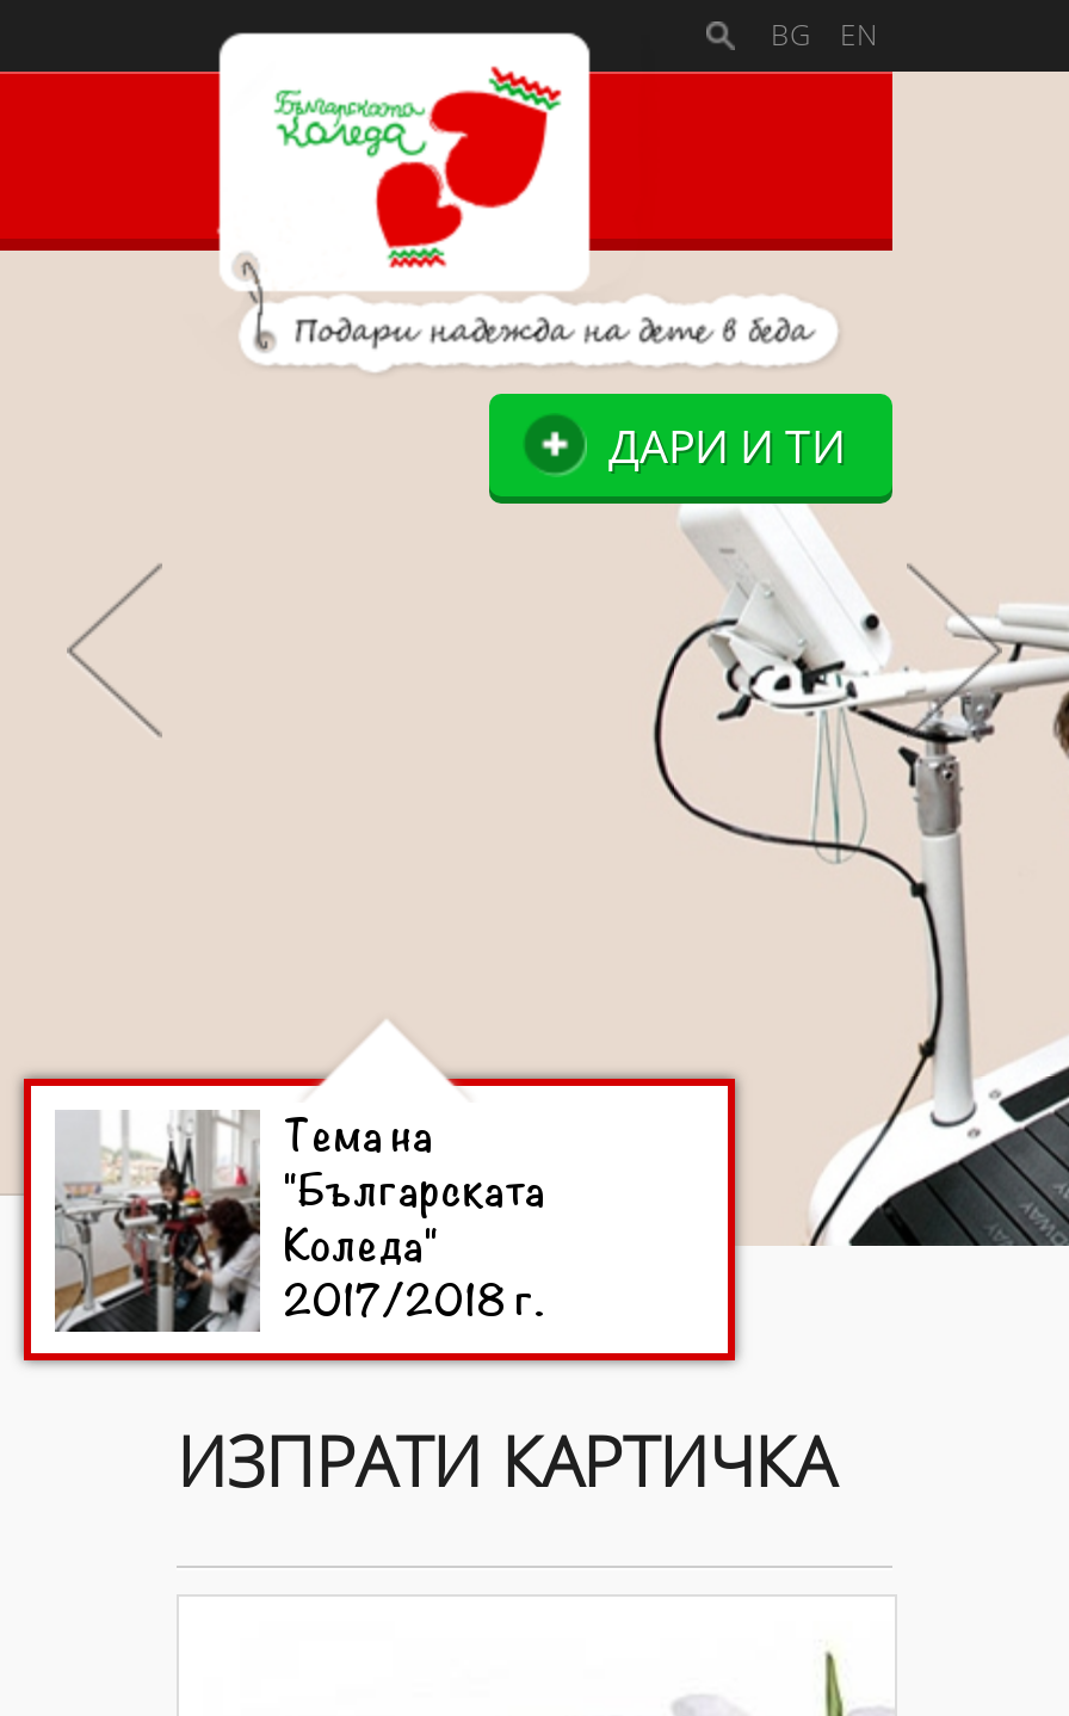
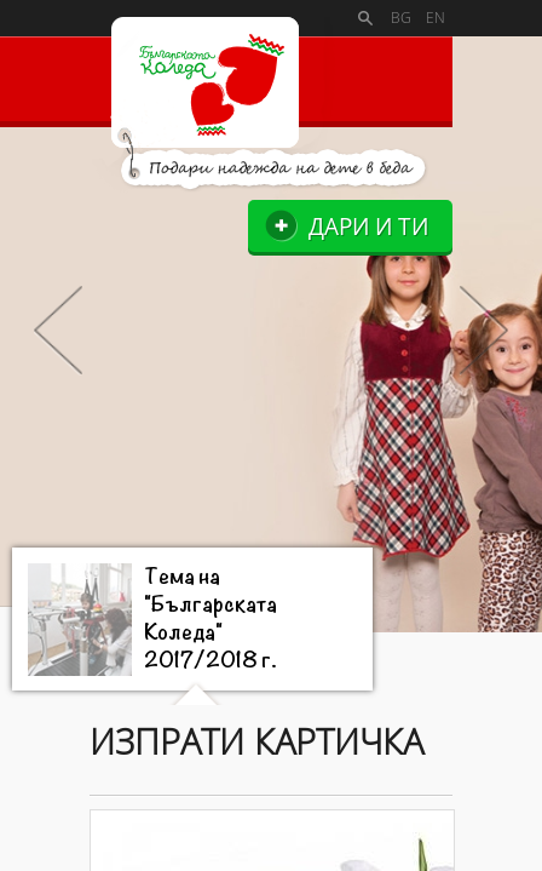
[21,501,1062,1368] [image] -> [12,254,538,693] [image]

